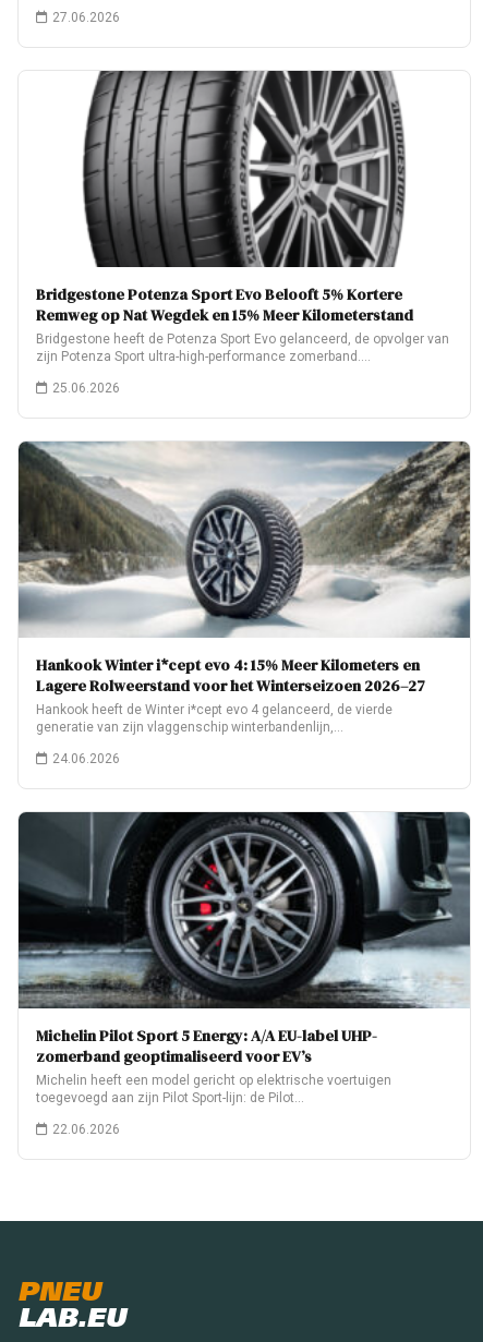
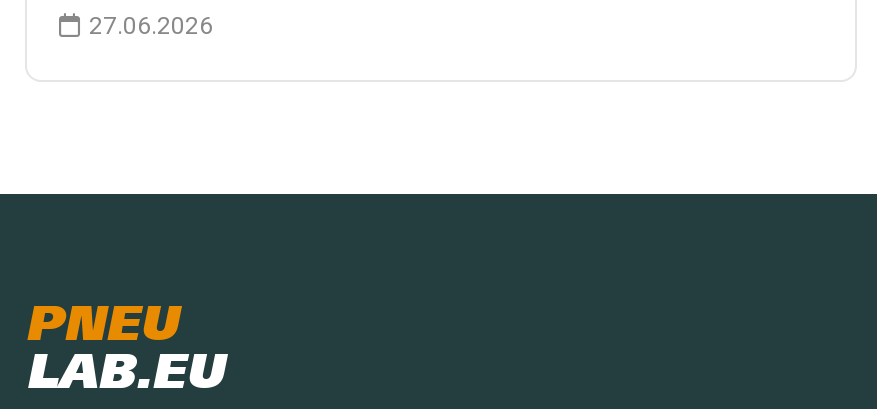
[36,70,449,395] [image] | Bridgestone Potenza Sport Evo Belooft 5% Kortere | Remweg op Nat Wegdek en 15% Meer Kilometerstand | Bridgestone heeft de Potenza Sport Evo gelanceerd, de opvolger van | zijn Potenza Sport ultra-high-performance zomerband.… | 25.06.2026 -> none
[17,440,471,766] [image] | Hankook Winter i*cept evo 4: 15% Meer Kilometers en | Lagere Rolweerstand voor het Winterseizoen 2026–27 | Hankook heeft de Winter i*cept evo 4 gelanceerd, de vierde | generatie van zijn vlaggenschip winterbandenlijn,… | 24.06.2026 -> none
[17,811,471,1137] [image] | Michelin Pilot Sport 5 Energy: A/A EU-label UHP- | zomerband geoptimaliseerd voor EV’s | Michelin heeft een model gericht op elektrische voertuigen | toegevoegd aan zijn Pilot Sport-lijn: de Pilot… | 22.06.2026 -> none

